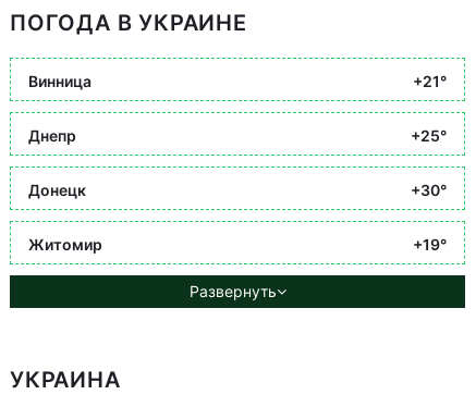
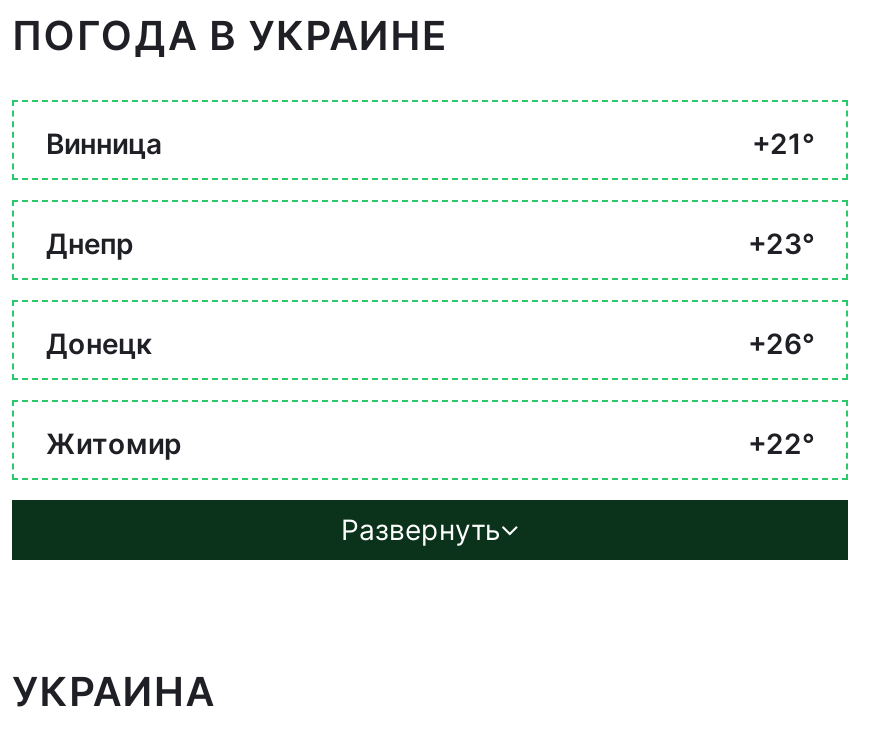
[411,126,447,144] +25° -> [748,225,814,259] +23°
[411,180,447,199] +30° -> [748,325,814,359] +26°
[413,235,447,253] +19° -> [748,425,814,459] +22°

